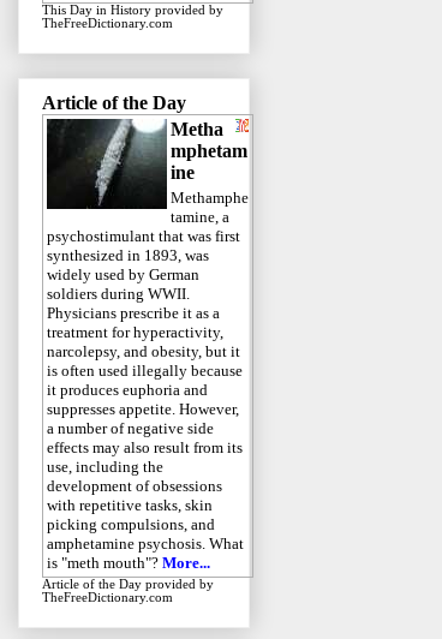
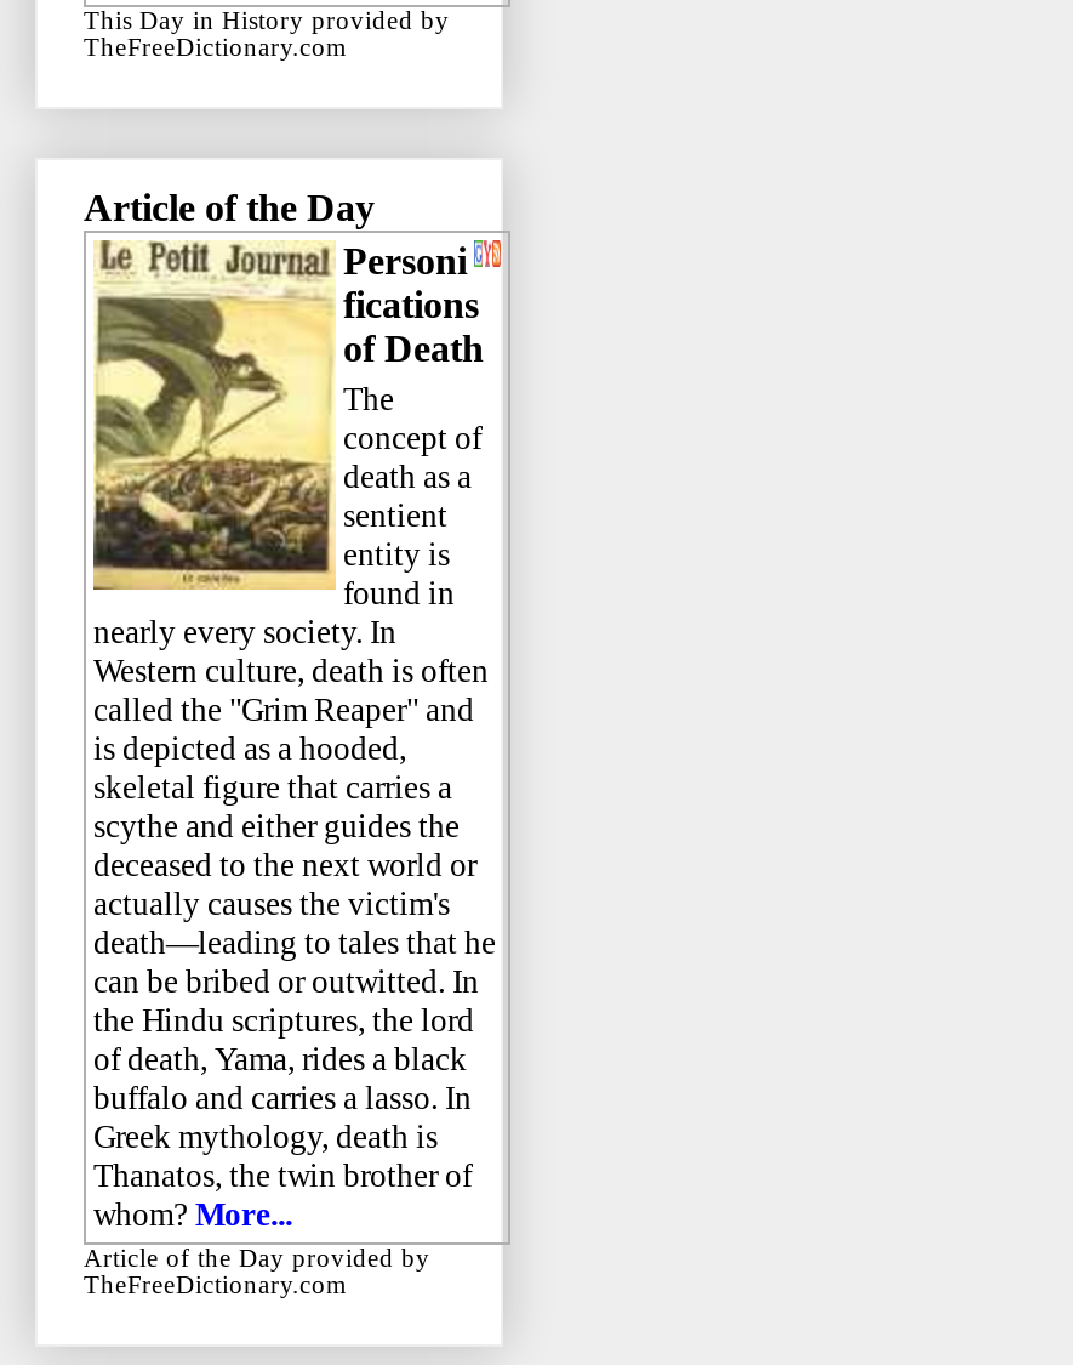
[46,118,249,572] [image] | Metha | mphetam | ine | Methamphe | tamine, a | psychostimulant that was first | synthesized in 1893, was | widely used by German | soldiers during WWII. | Physicians prescribe it as a | treatment for hyperactivity, | narcolepsy, and obesity, but it | is often used illegally because | it produces euphoria and | suppresses appetite. However, | a number of negative side | effects may also result from its | use, including the | development of obsessions | with repetitive tasks, skin | picking compulsions, and | amphetamine psychosis. What | is "meth mouth"? More... -> [93,238,496,1233] [image] | Personi | fications | of Death | The | concept of | death as a | sentient | entity is | found in | nearly every society. In | Western culture, death is often | called the "Grim Reaper" and | is depicted as a hooded, | skeletal figure that carries a | scythe and either guides the | deceased to the next world or | actually causes the victim's | death—leading to tales that he | can be bribed or outwitted. In | the Hindu scriptures, the lord | of death, Yama, rides a black | buffalo and carries a lasso. In | Greek mythology, death is | Thanatos, the twin brother of | whom? More...

